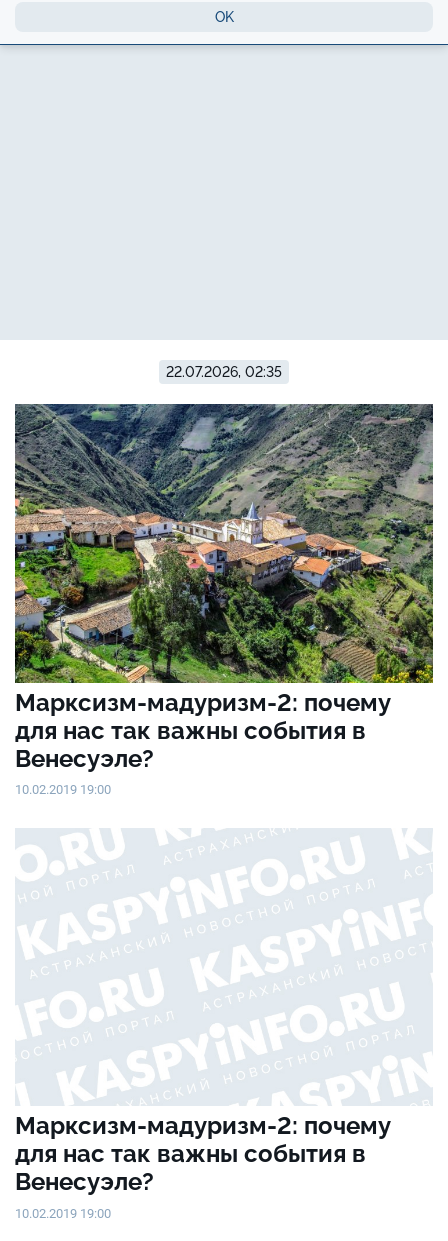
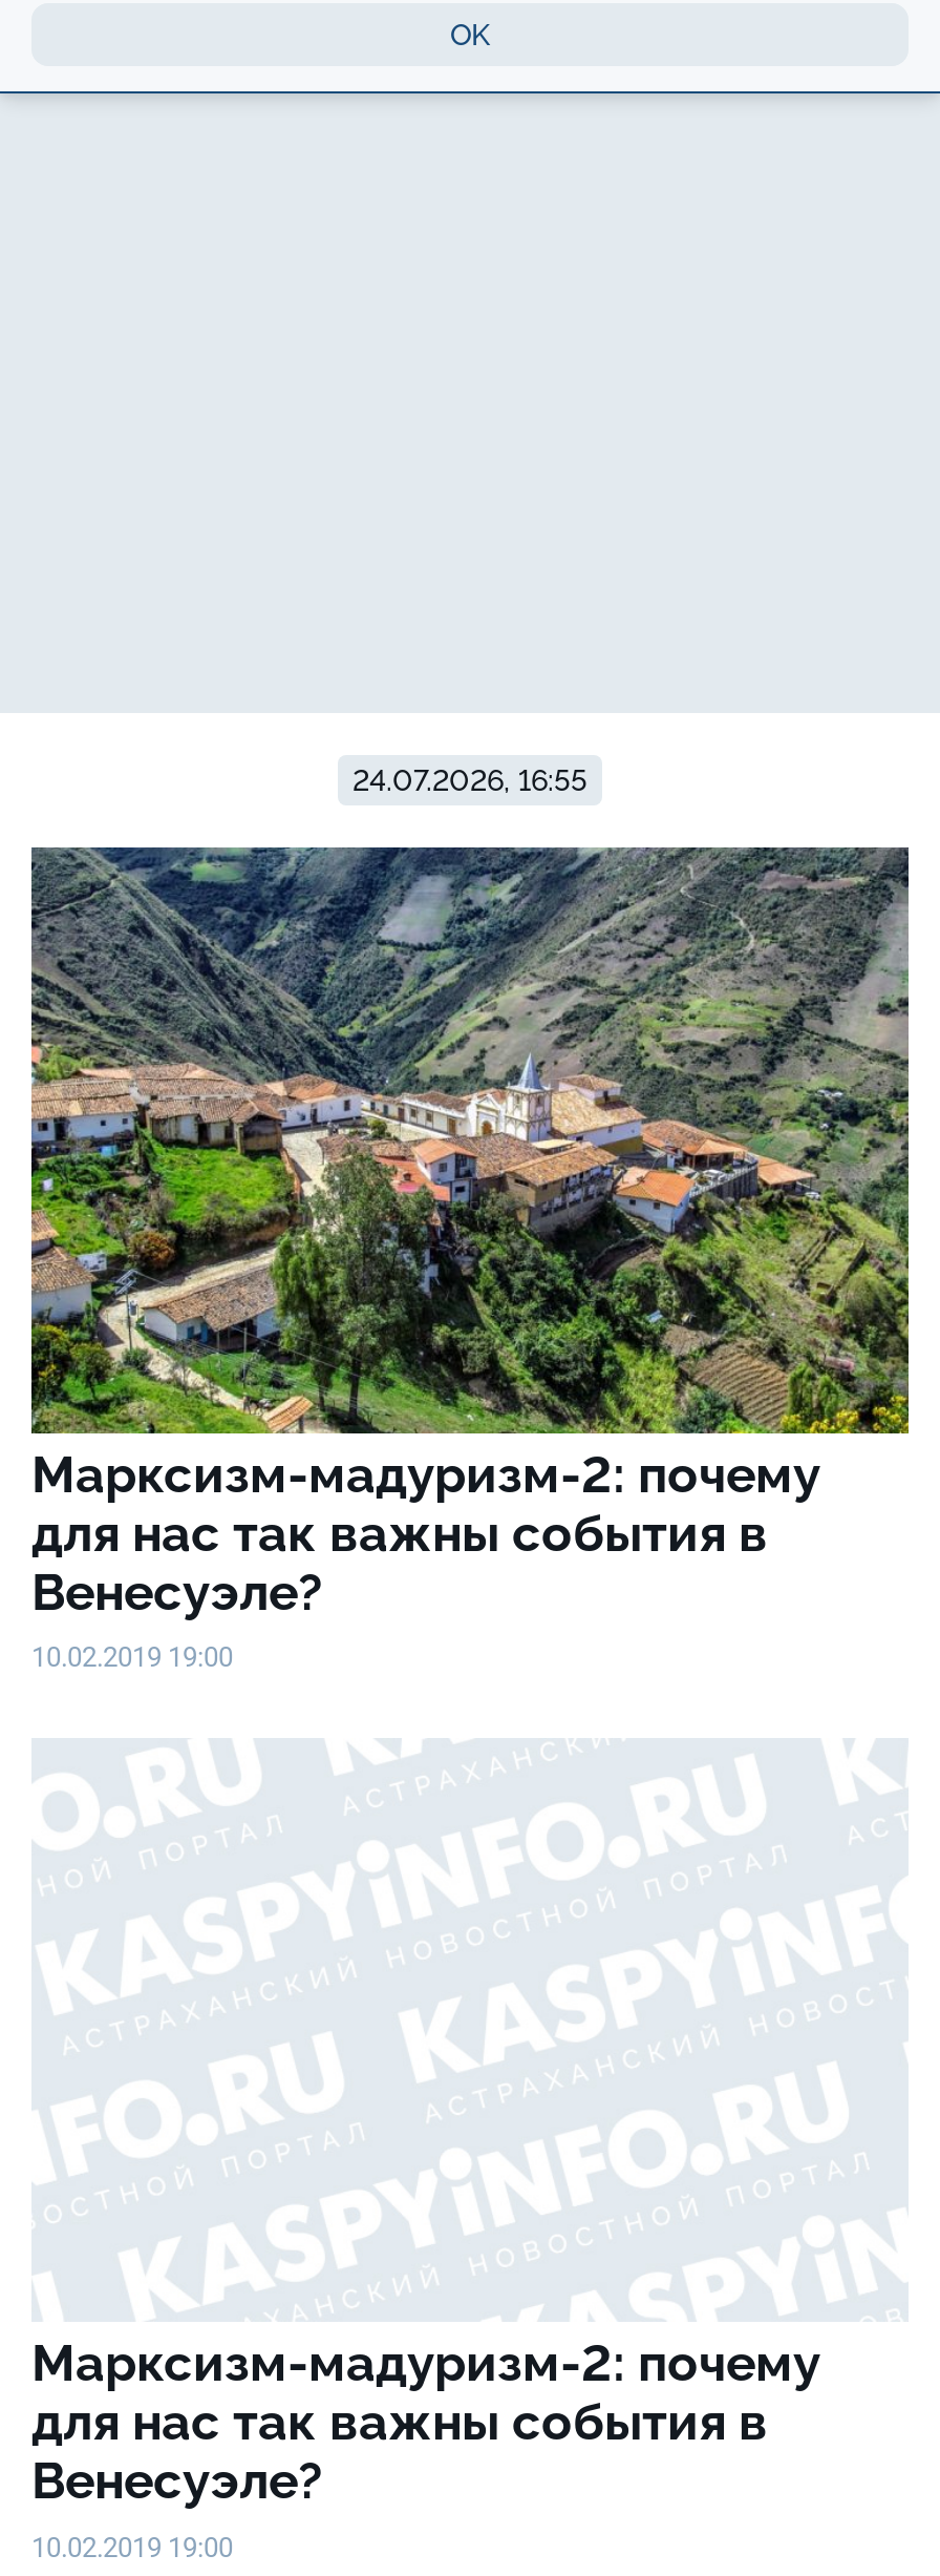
[166,364,282,380] 22.07.2026, 02:35 -> [352,764,587,797] 24.07.2026, 16:55

